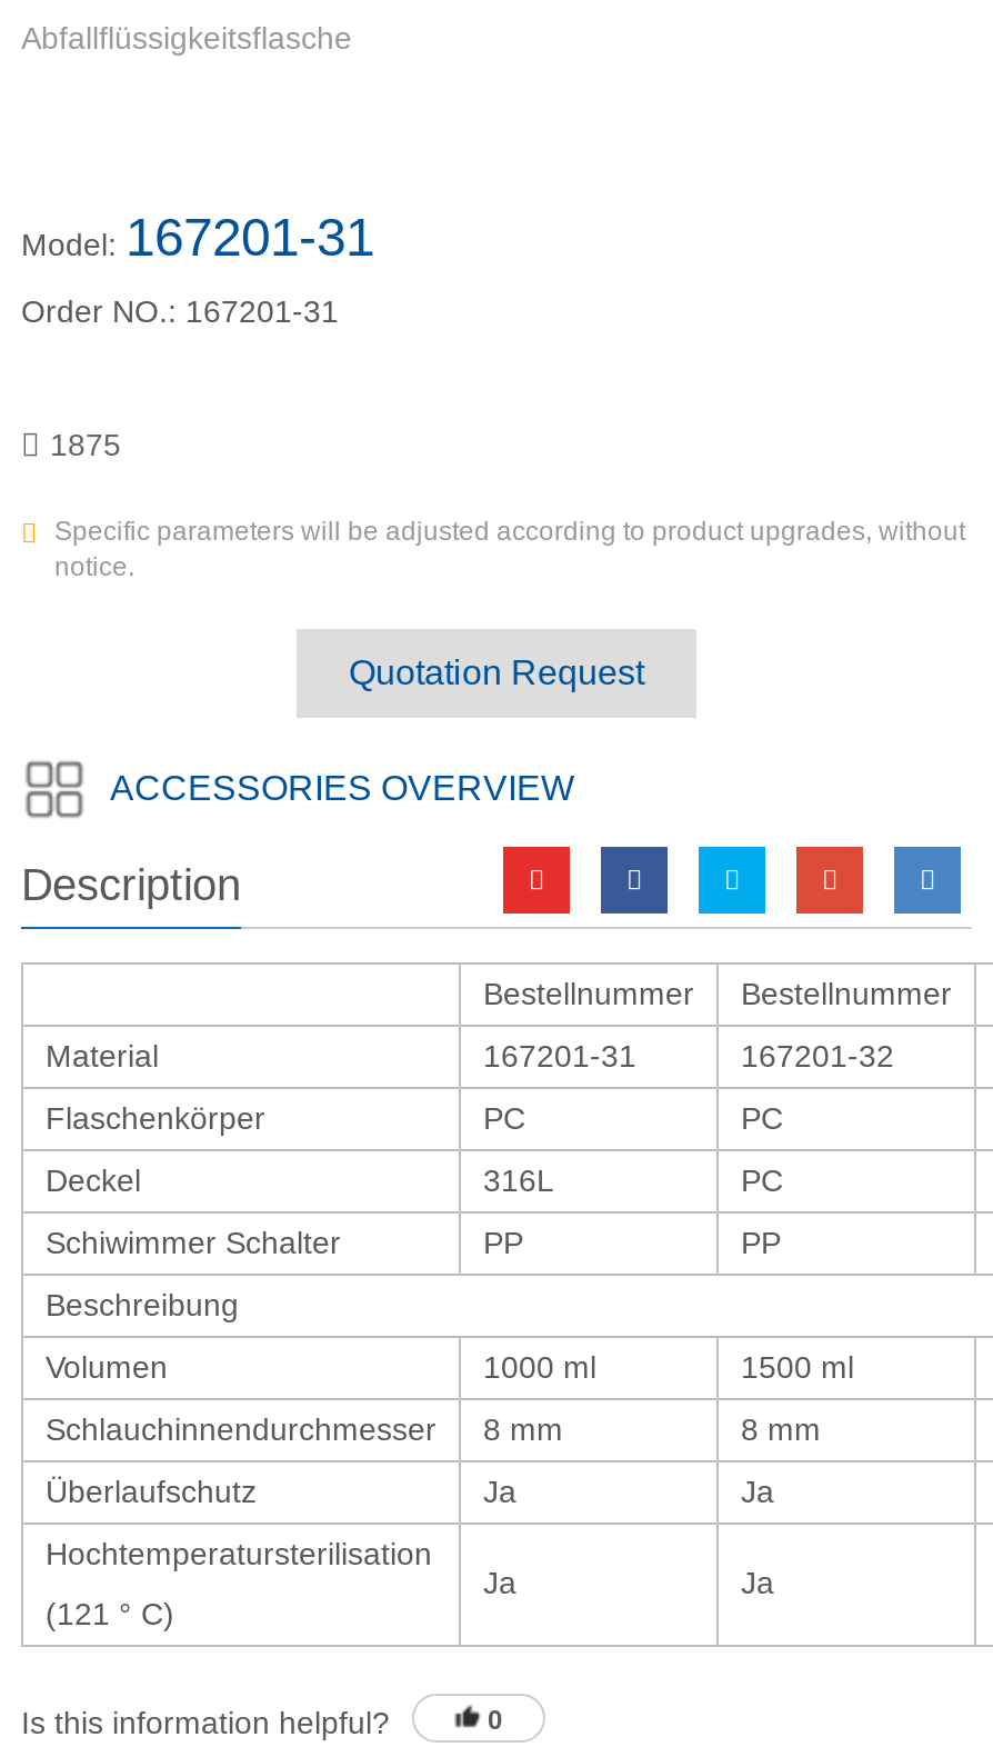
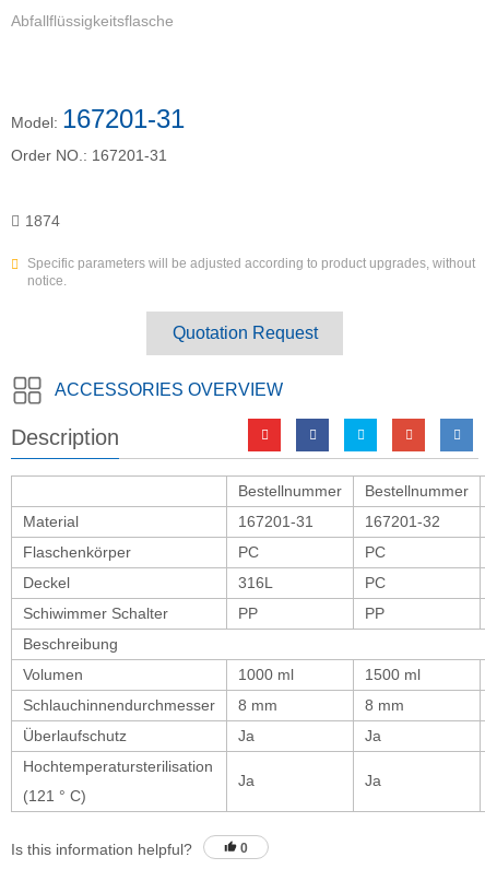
[50,428,121,463] 1875 -> [25,213,60,230] 1874

